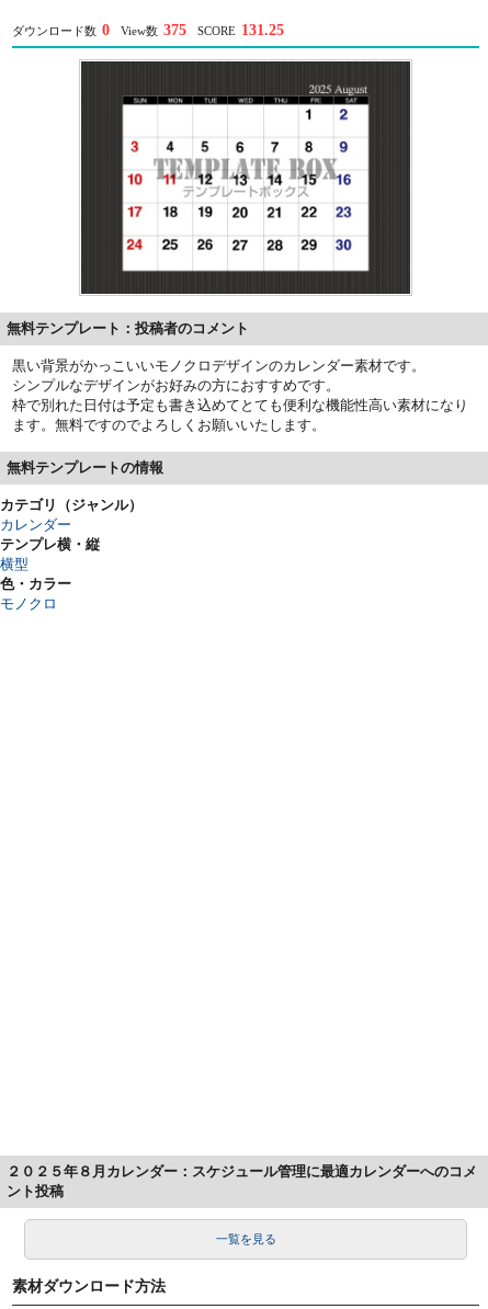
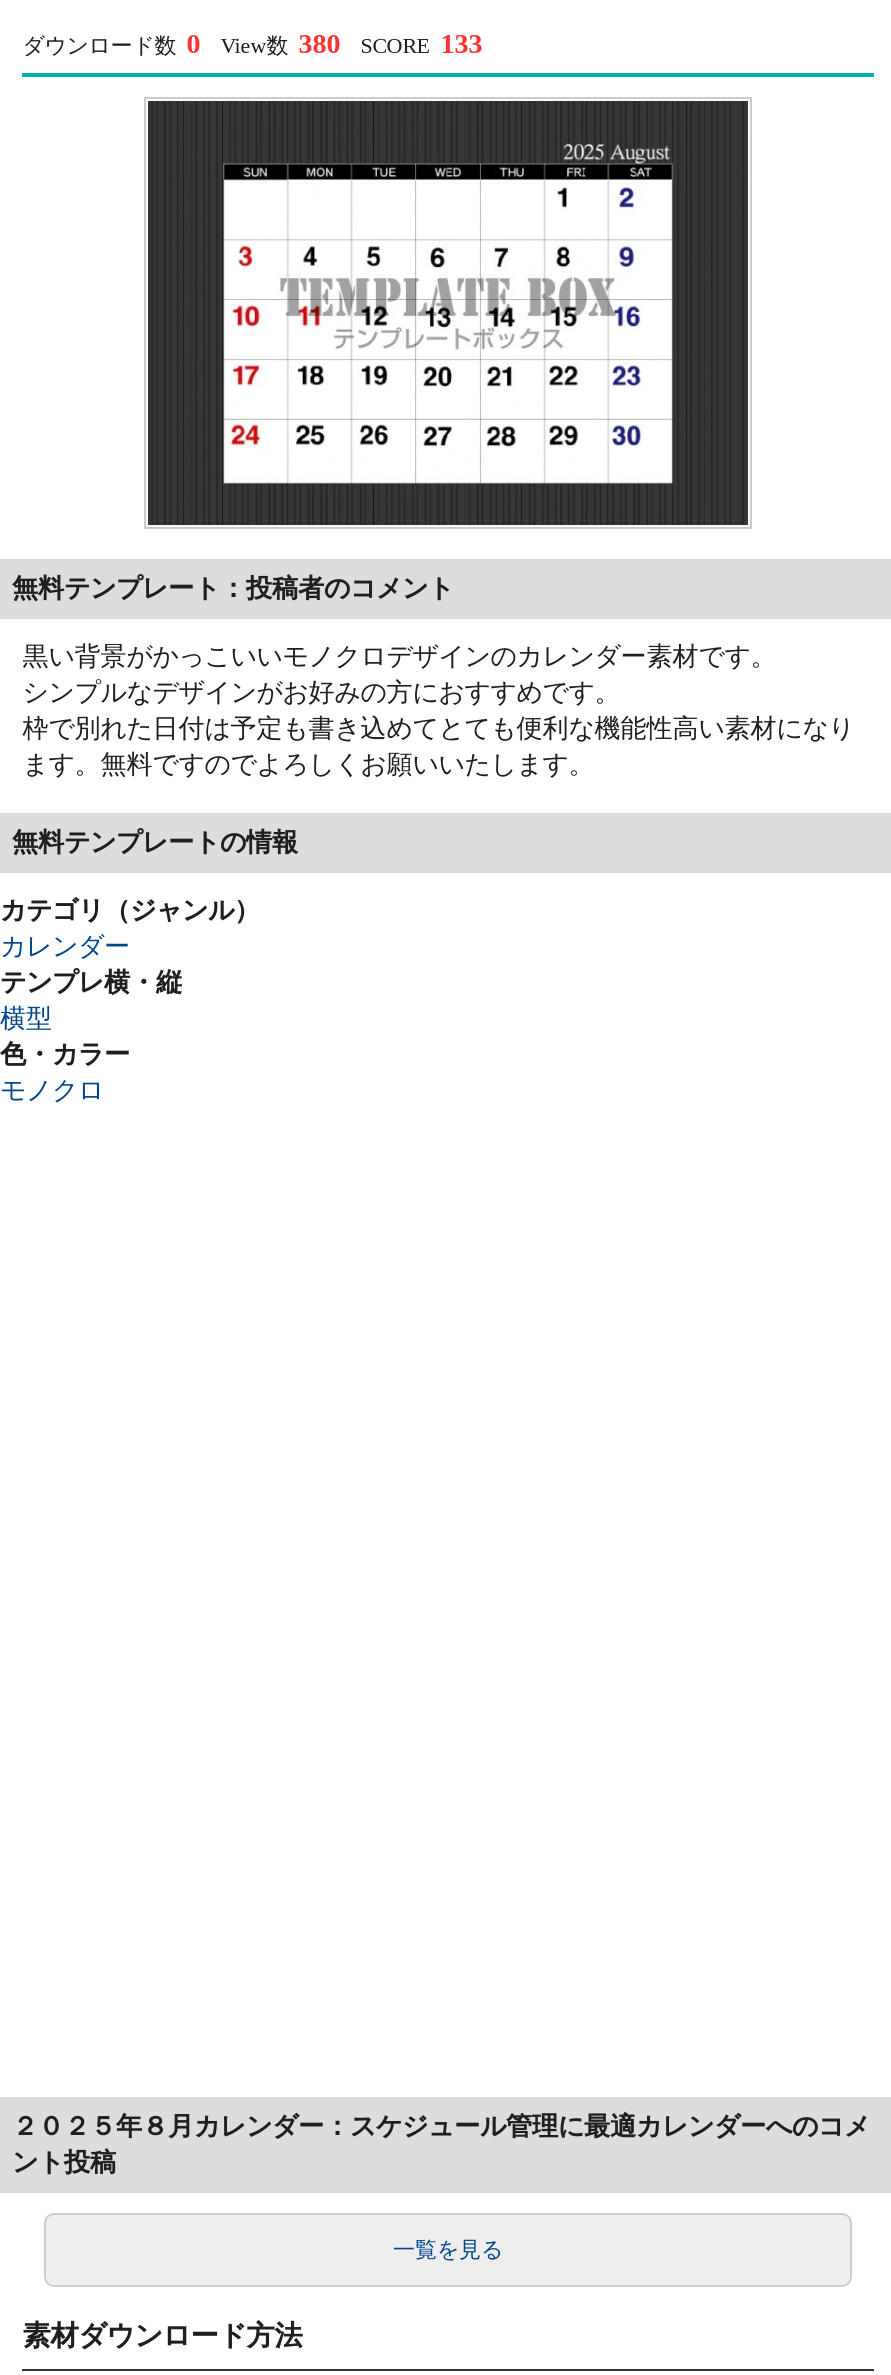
[121,22,187,38] View数 375 -> [220,29,340,59] View数 380
[198,22,284,38] SCORE 131.25 -> [360,29,482,59] SCORE 133

